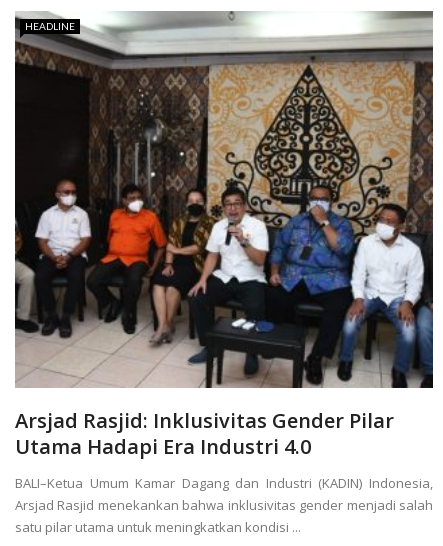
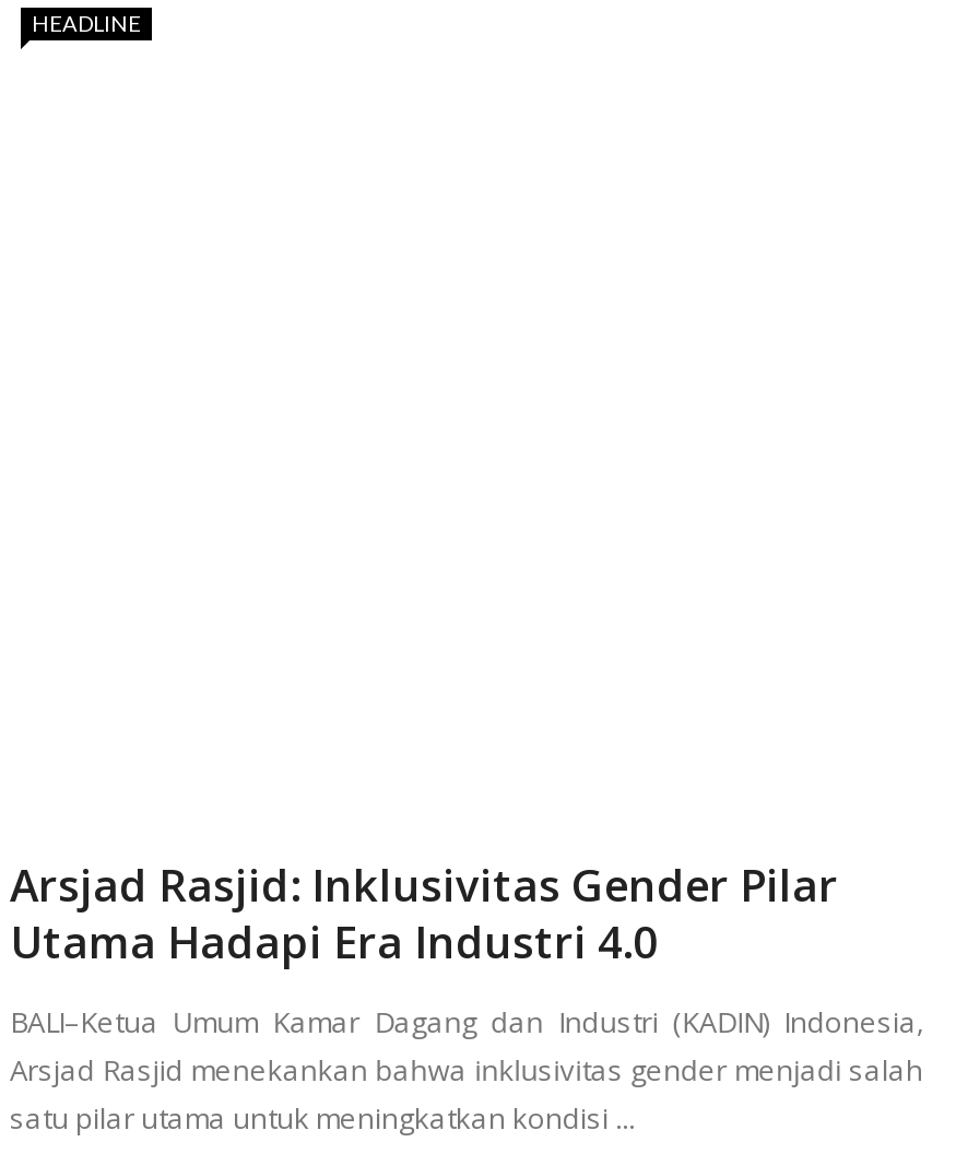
[14,10,434,389] [image] -> none

